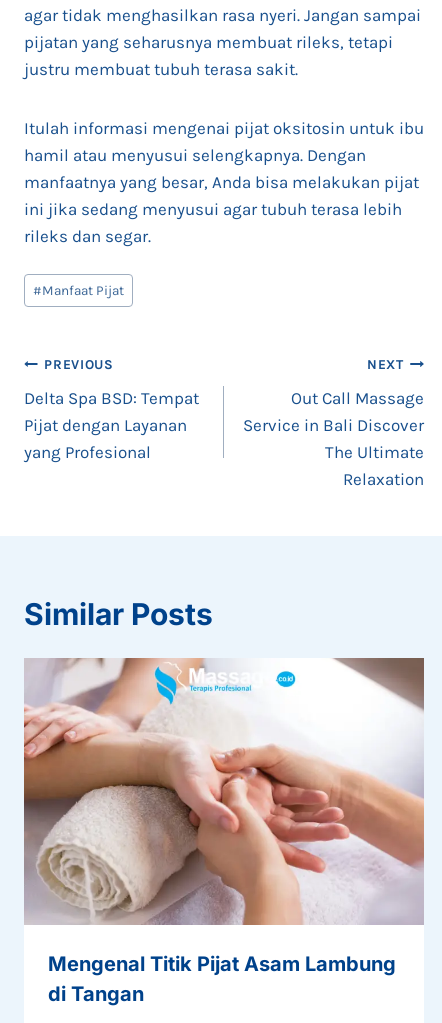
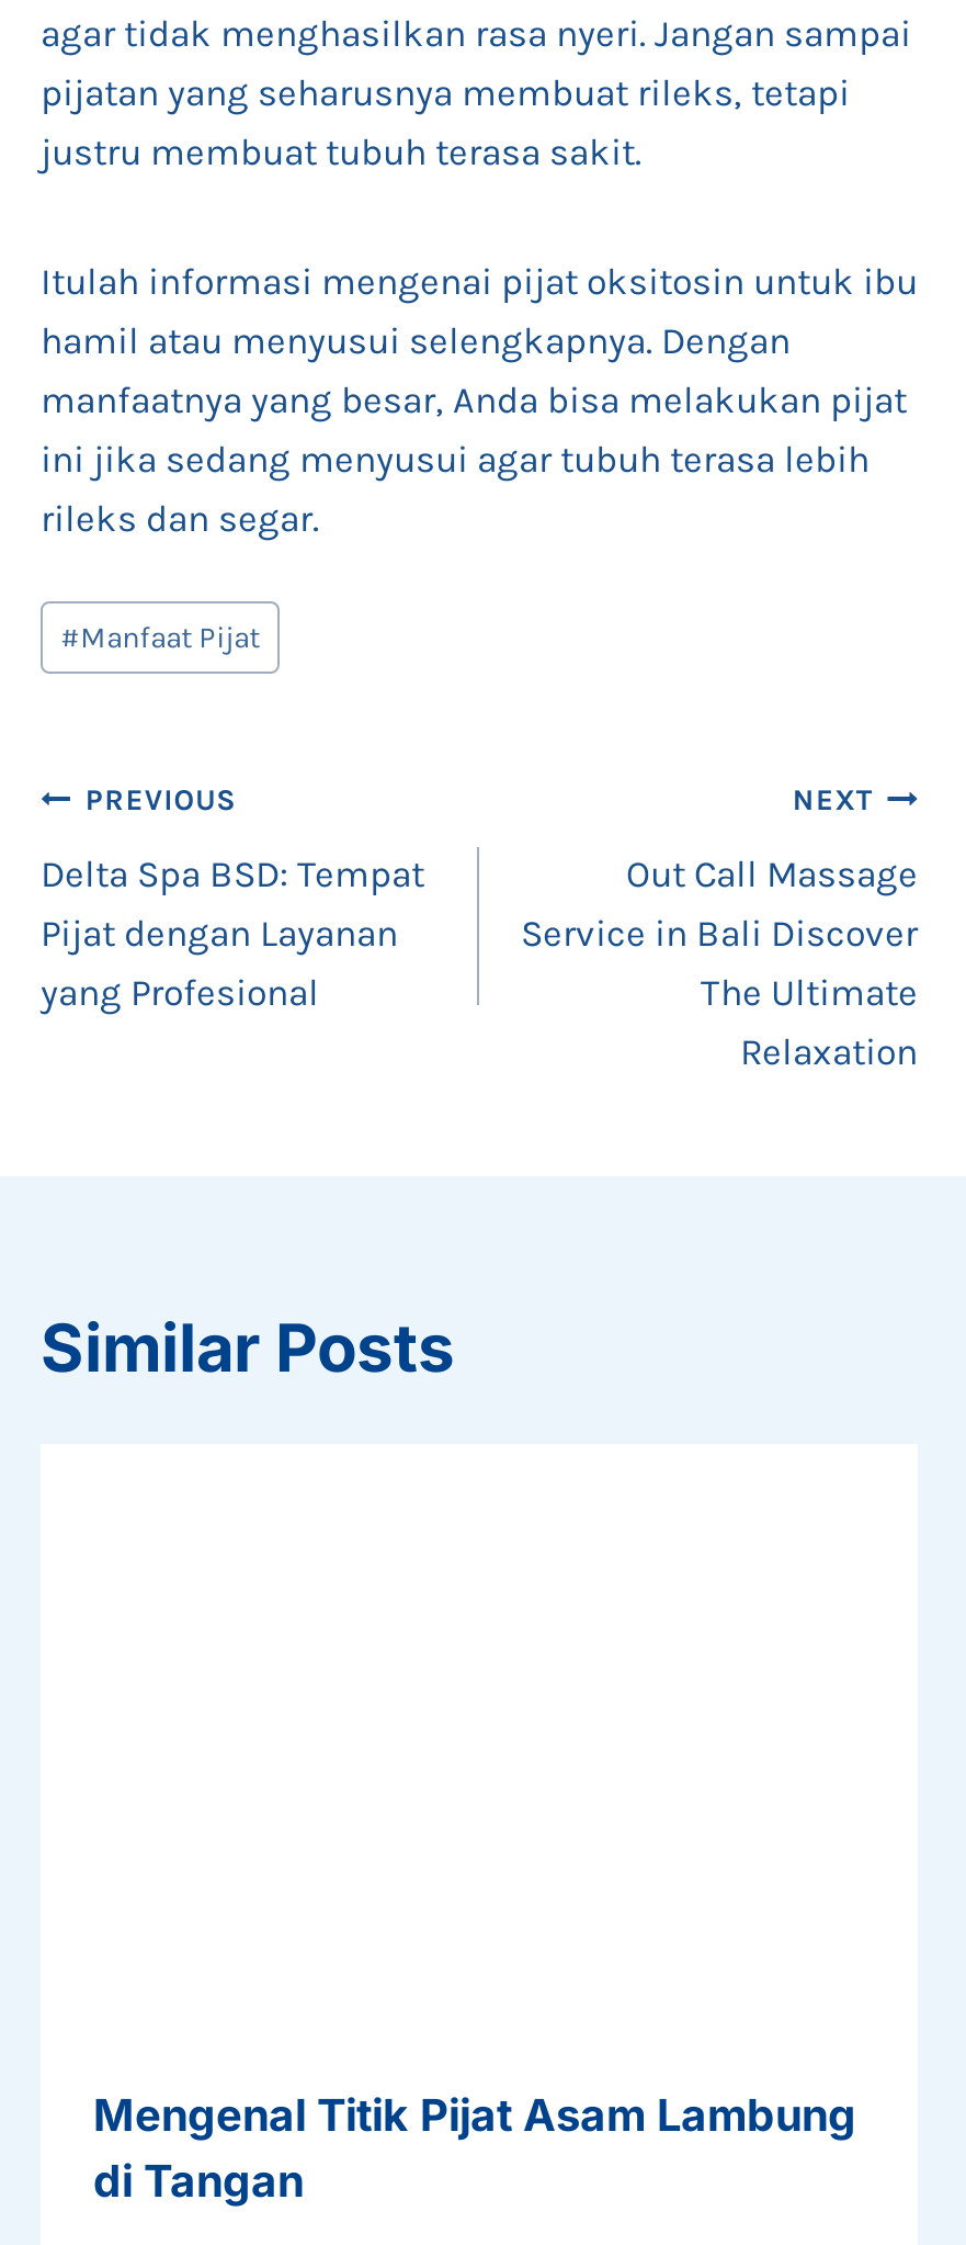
[23,657,425,926] [image] -> none

